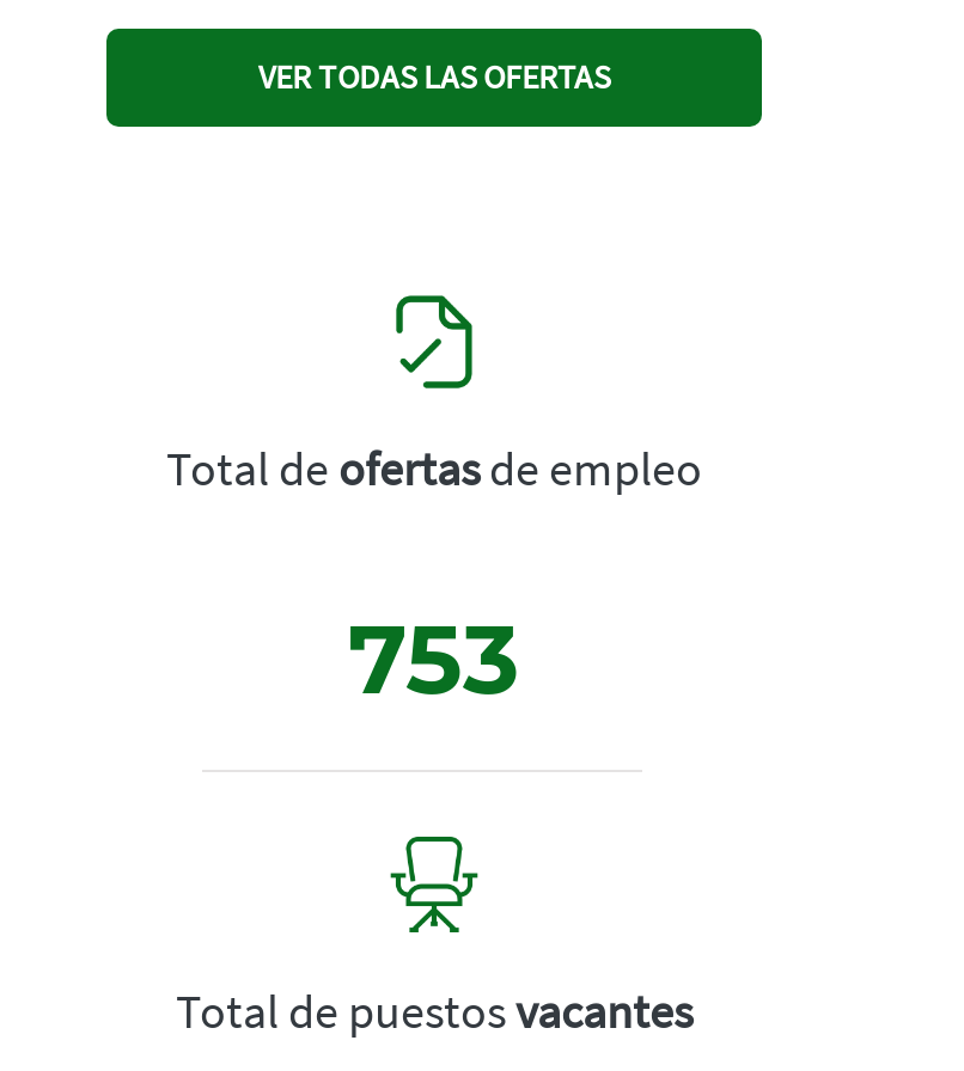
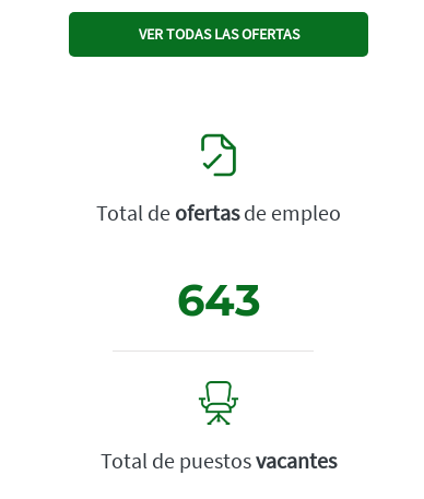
[348,601,520,718] 753 -> [176,273,261,327] 643

